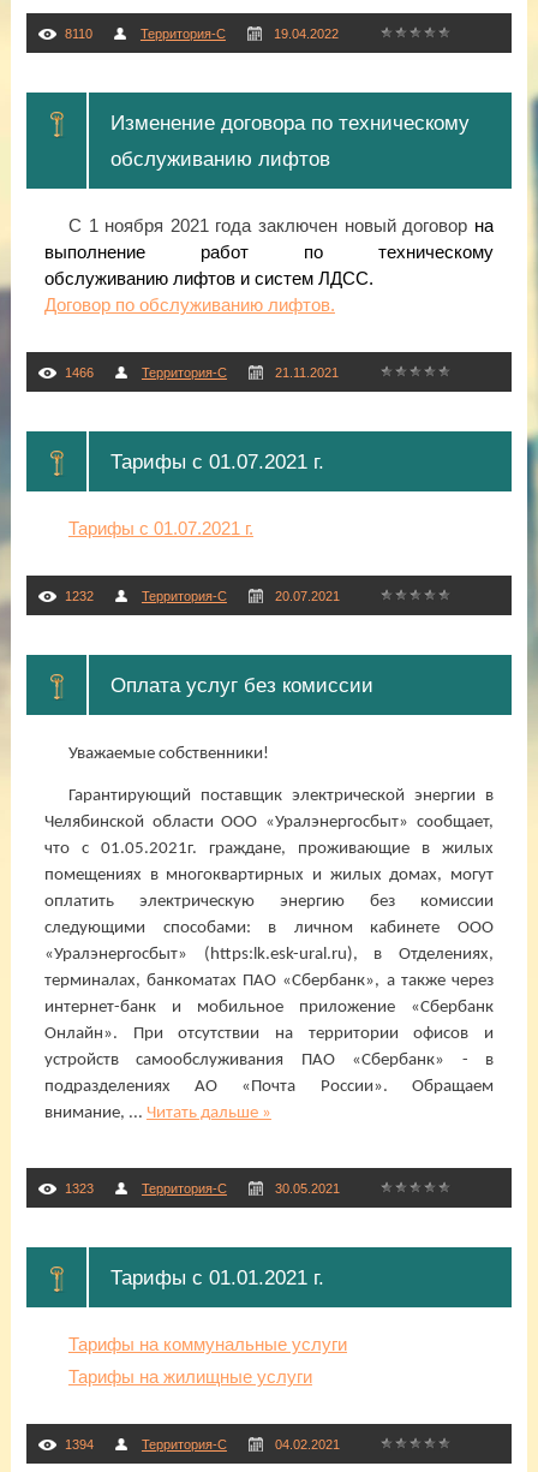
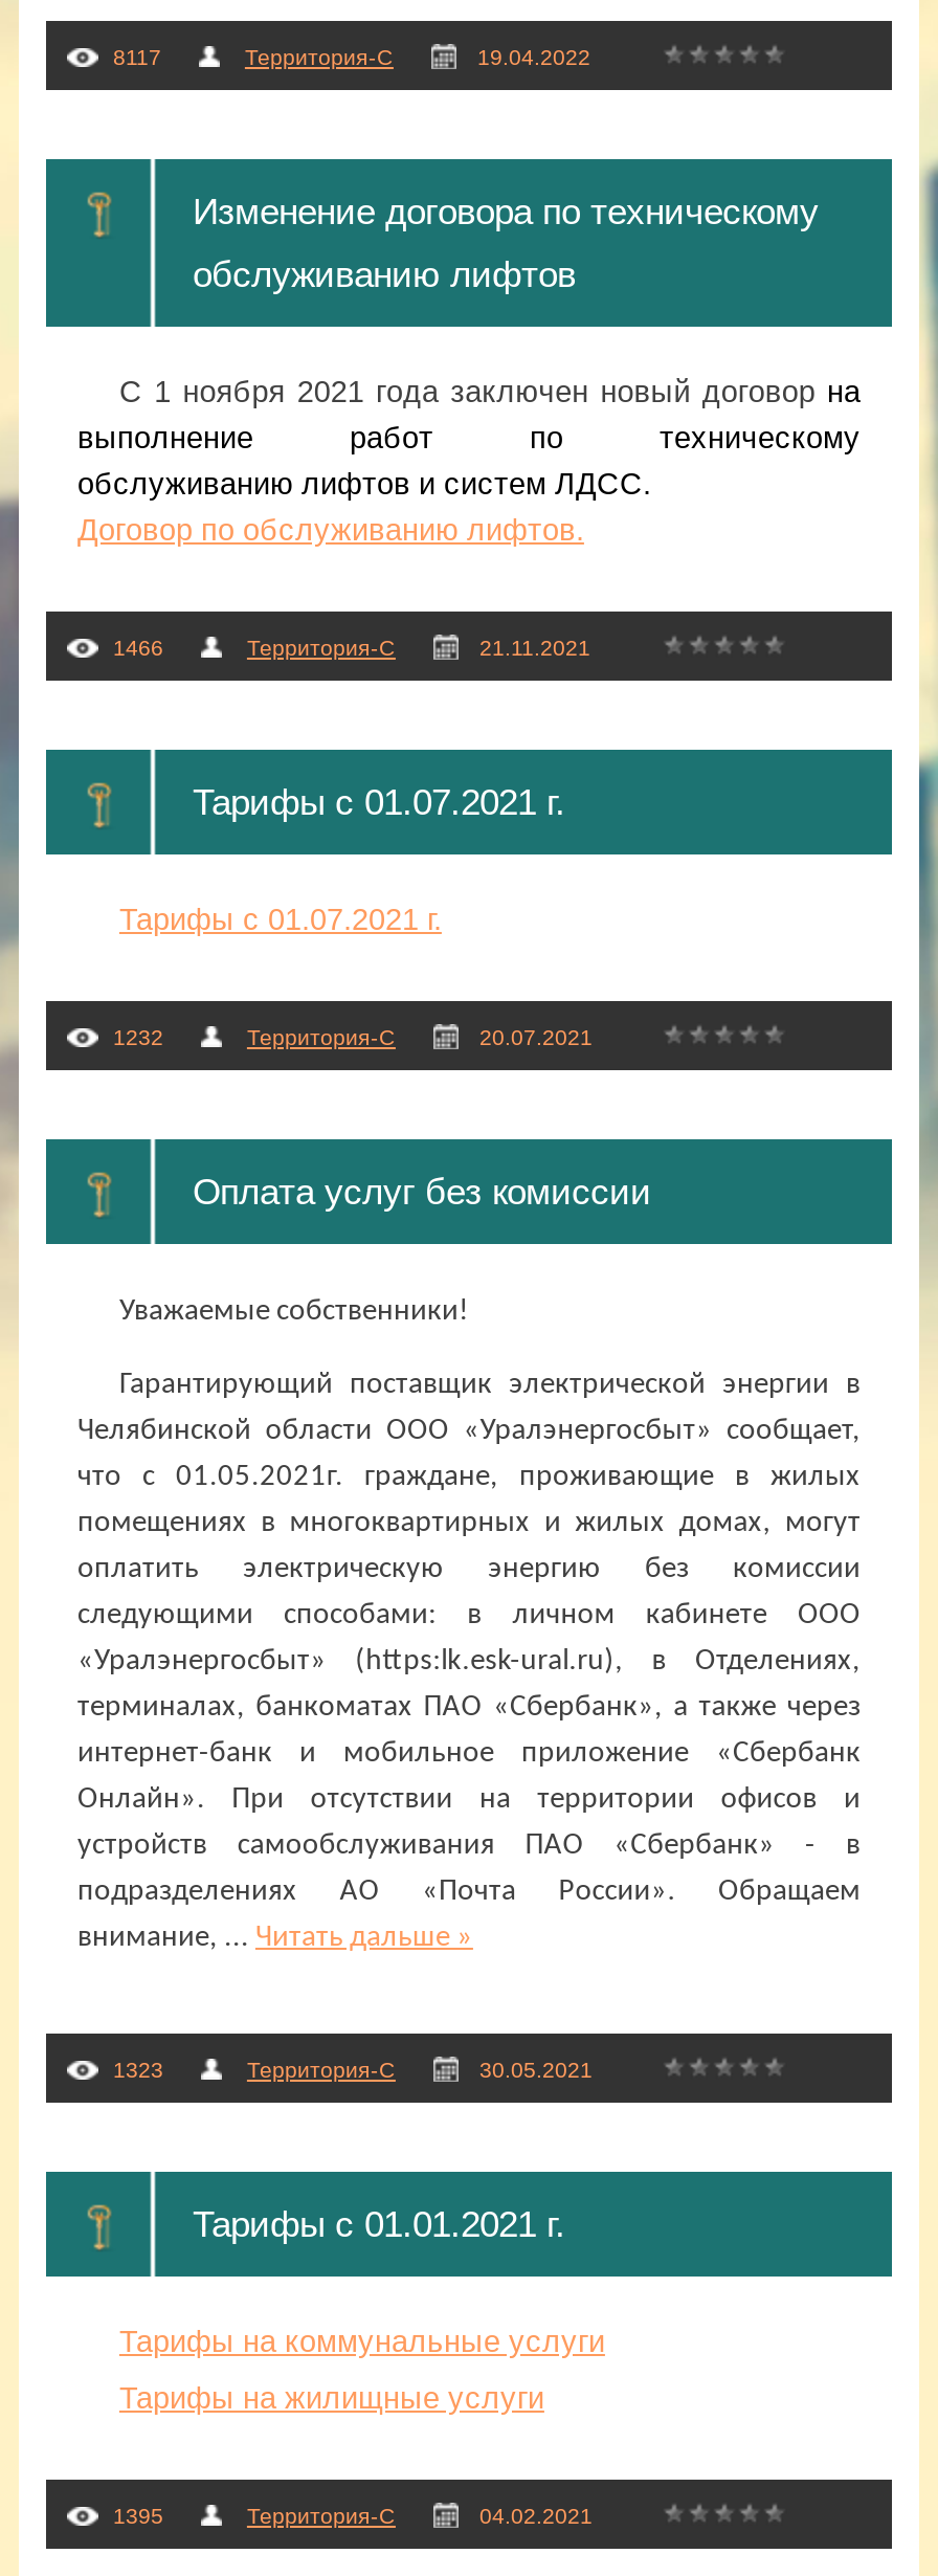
[65,26,92,41] 8110 -> [113,44,161,69] 8117
[65,1437,94,1451] 1394 -> [113,2502,163,2527] 1395

